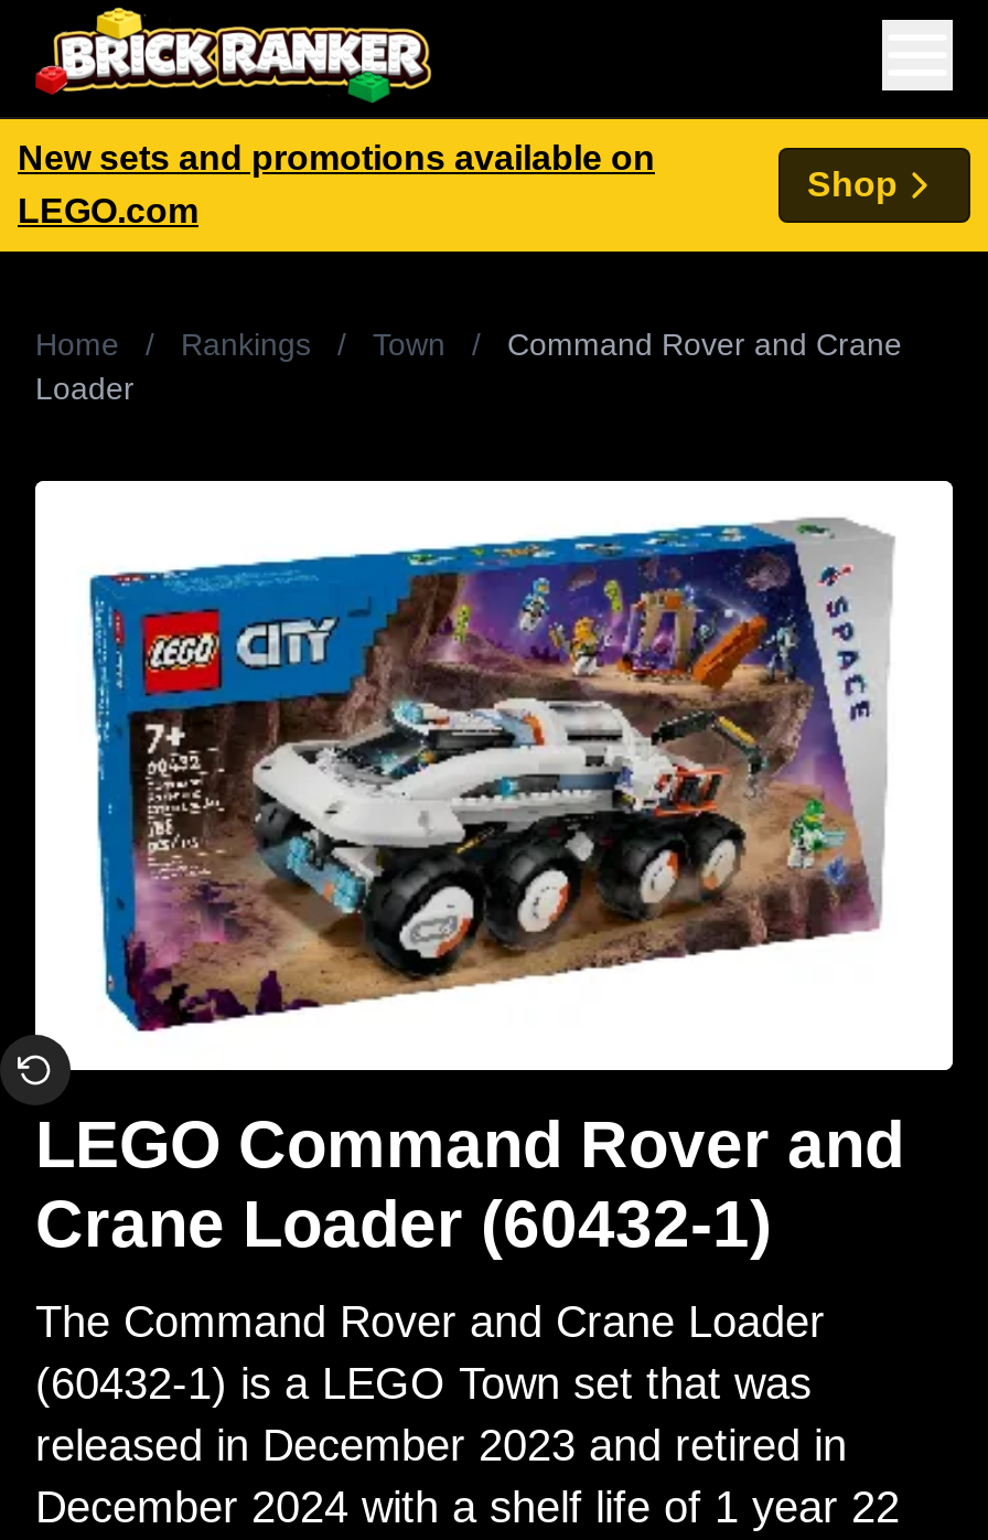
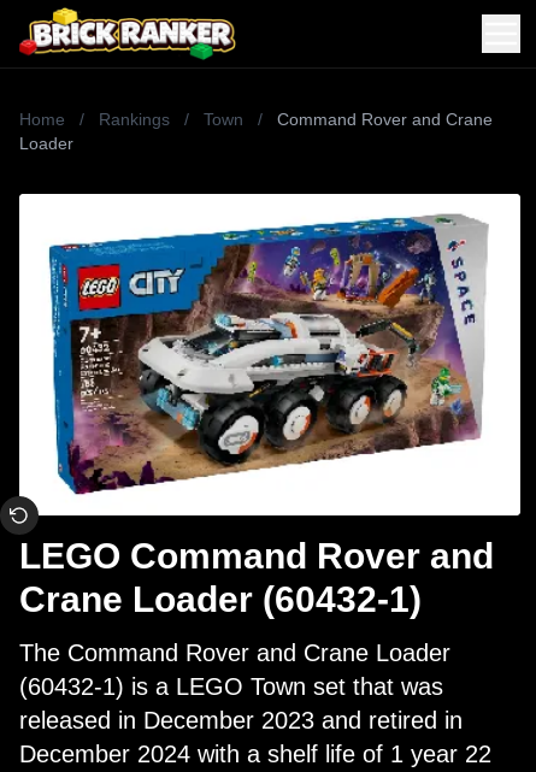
[7,117,981,254] [image] | New sets and promotions available on | LEGO.com -> none
[807,165,898,203] Shop -> none

